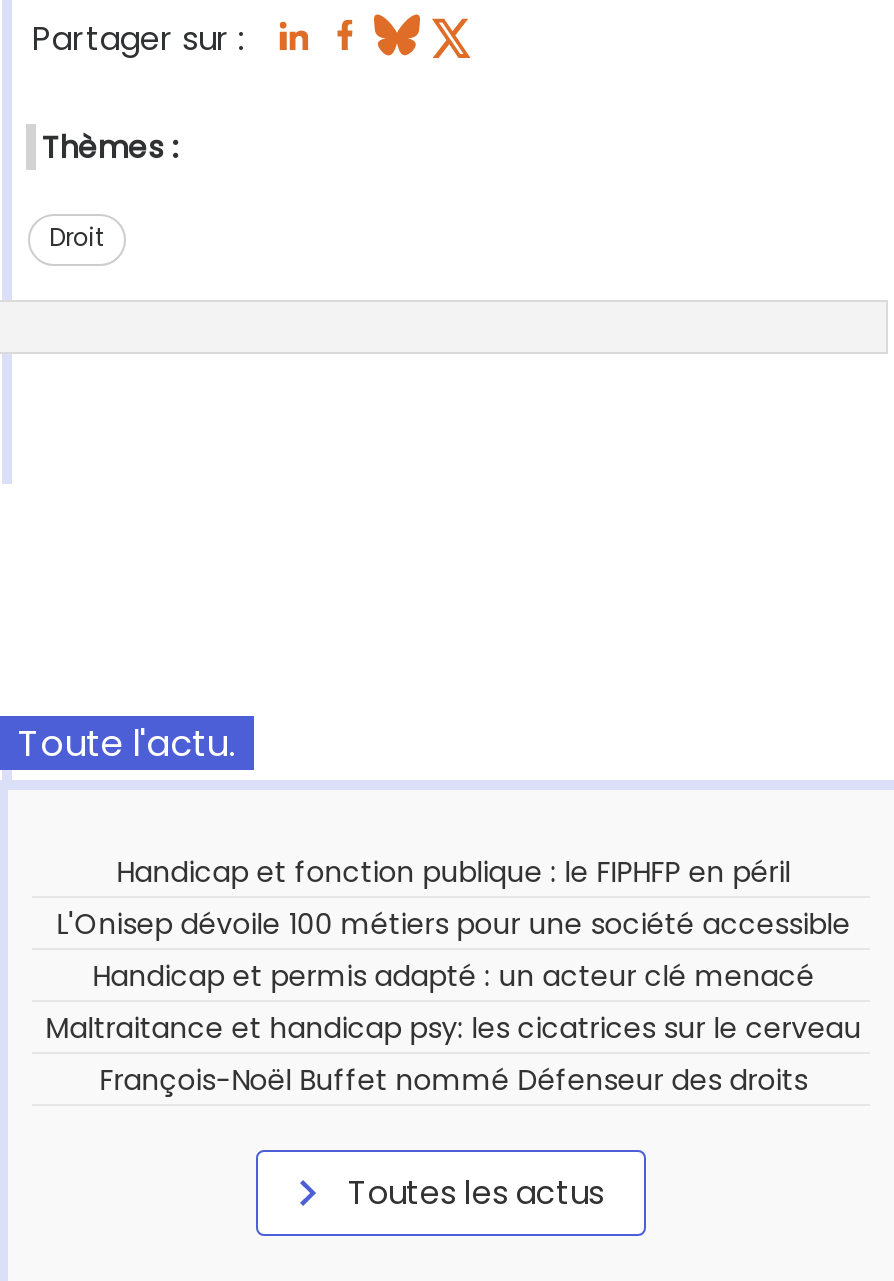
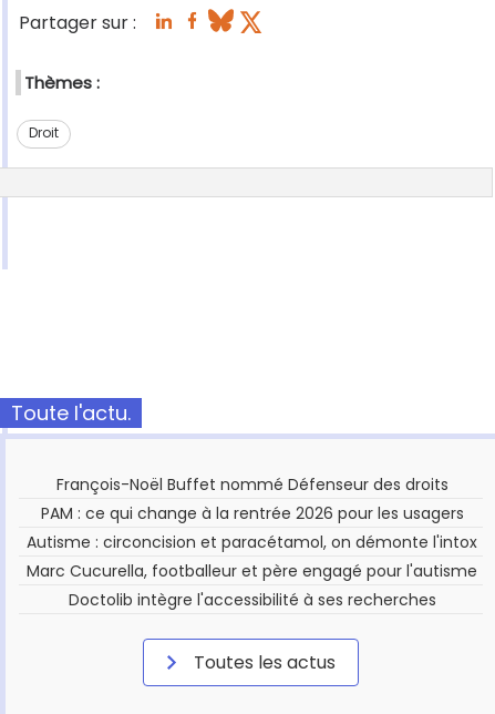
[46,852,862,1048] Handicap et fonction publique : le FIPHFP en péril | L'Onisep dévoile 100 métiers pour une société accessible | Handicap et permis adapté : un acteur clé menacé | Maltraitance et handicap psy: les cicatrices sur le cerveau -> none
moved [100,1060,808,1100] -> [56,474,448,496]: François-Noël Buffet nommé Défenseur des droits
none -> [27,502,478,611] PAM : ce qui change à la rentrée 2026 pour les usagers | Autisme : circoncision et paracétamol, on démonte l'intox | Marc Cucurella, footballeur et père engagé pour l'autisme | Doctolib intègre l'accessibilité à ses recherches

